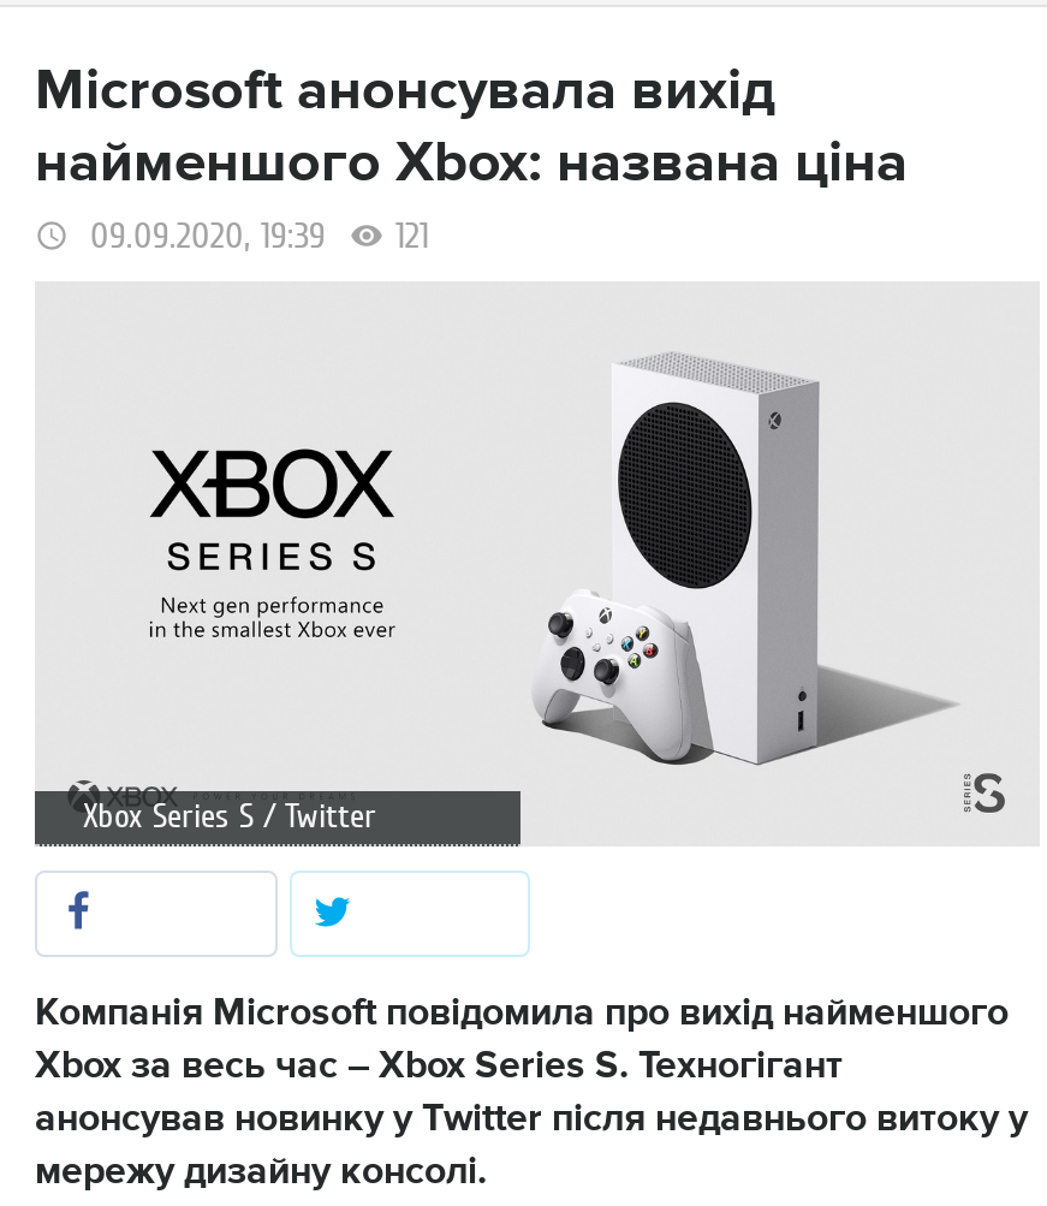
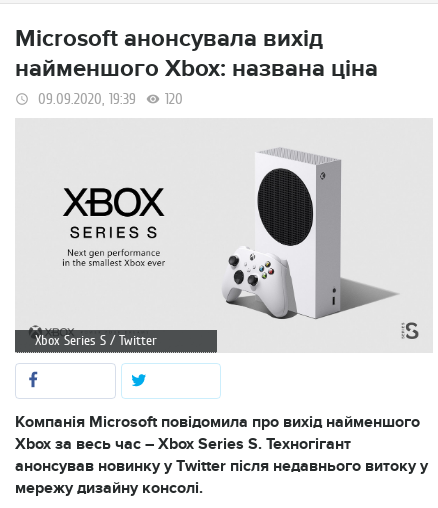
[90,216,429,257] 09.09.2020, 19:39 121 -> [38,91,183,108] 09.09.2020, 19:39 120

